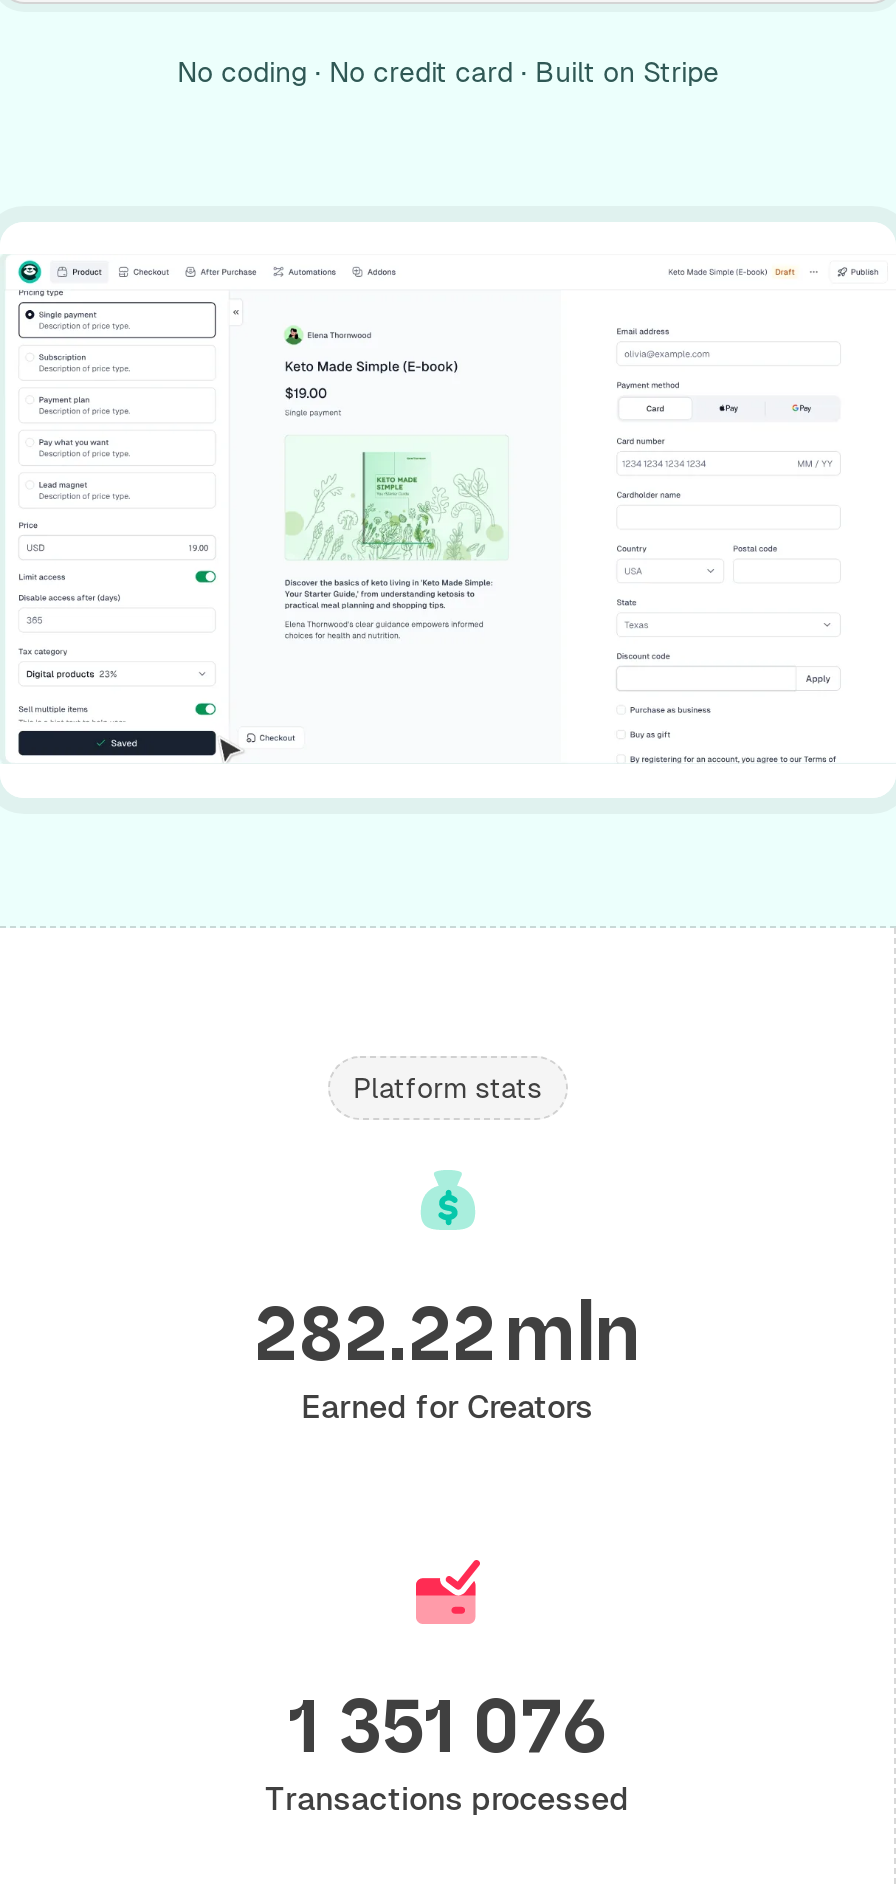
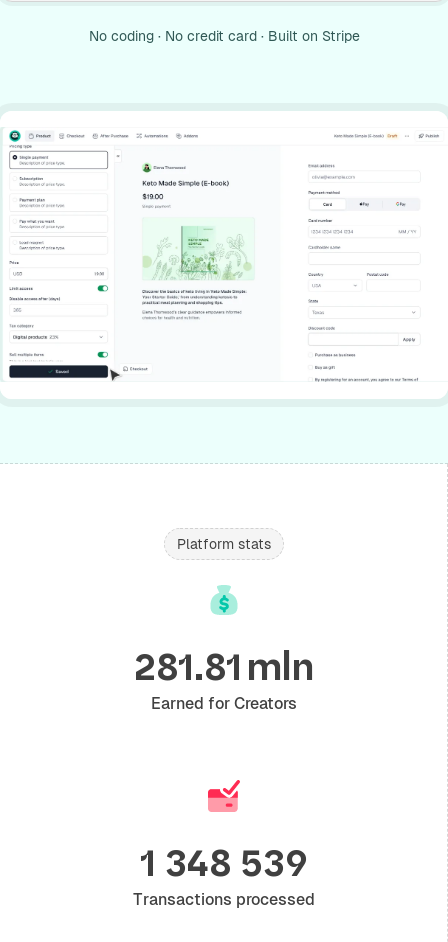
[254,1295,640,1375] 282.22 mln -> [133,648,313,688] 281.81 mln
[287,1687,607,1767] 1 351 076 -> [139,844,307,884] 1 348 539

